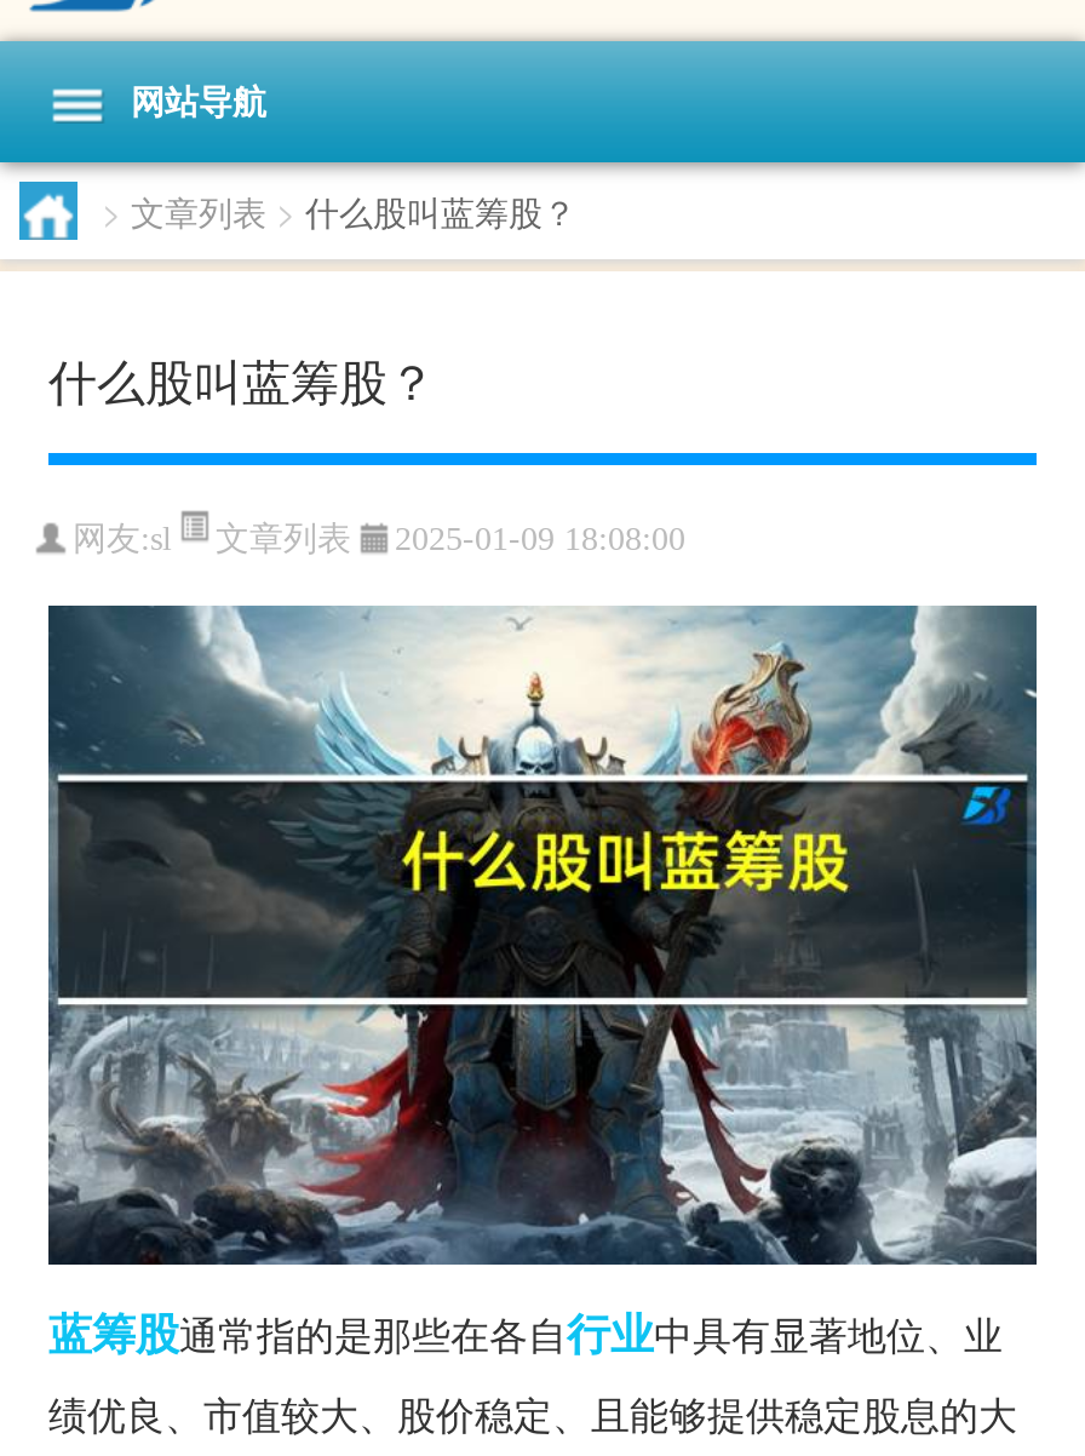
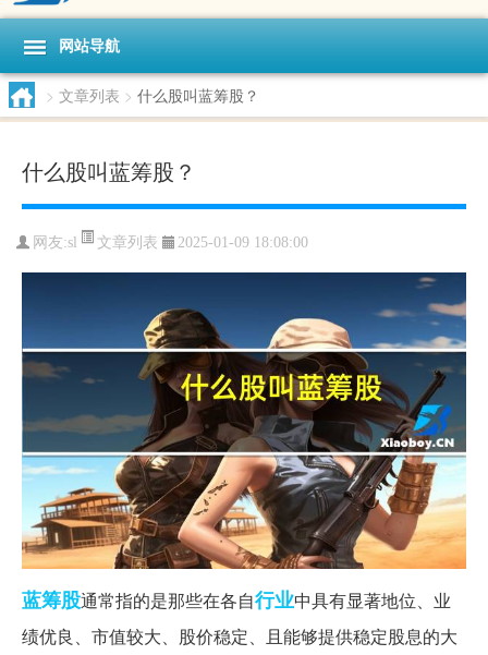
[46,603,1039,1267] [image] -> [21,271,467,570] [image]

